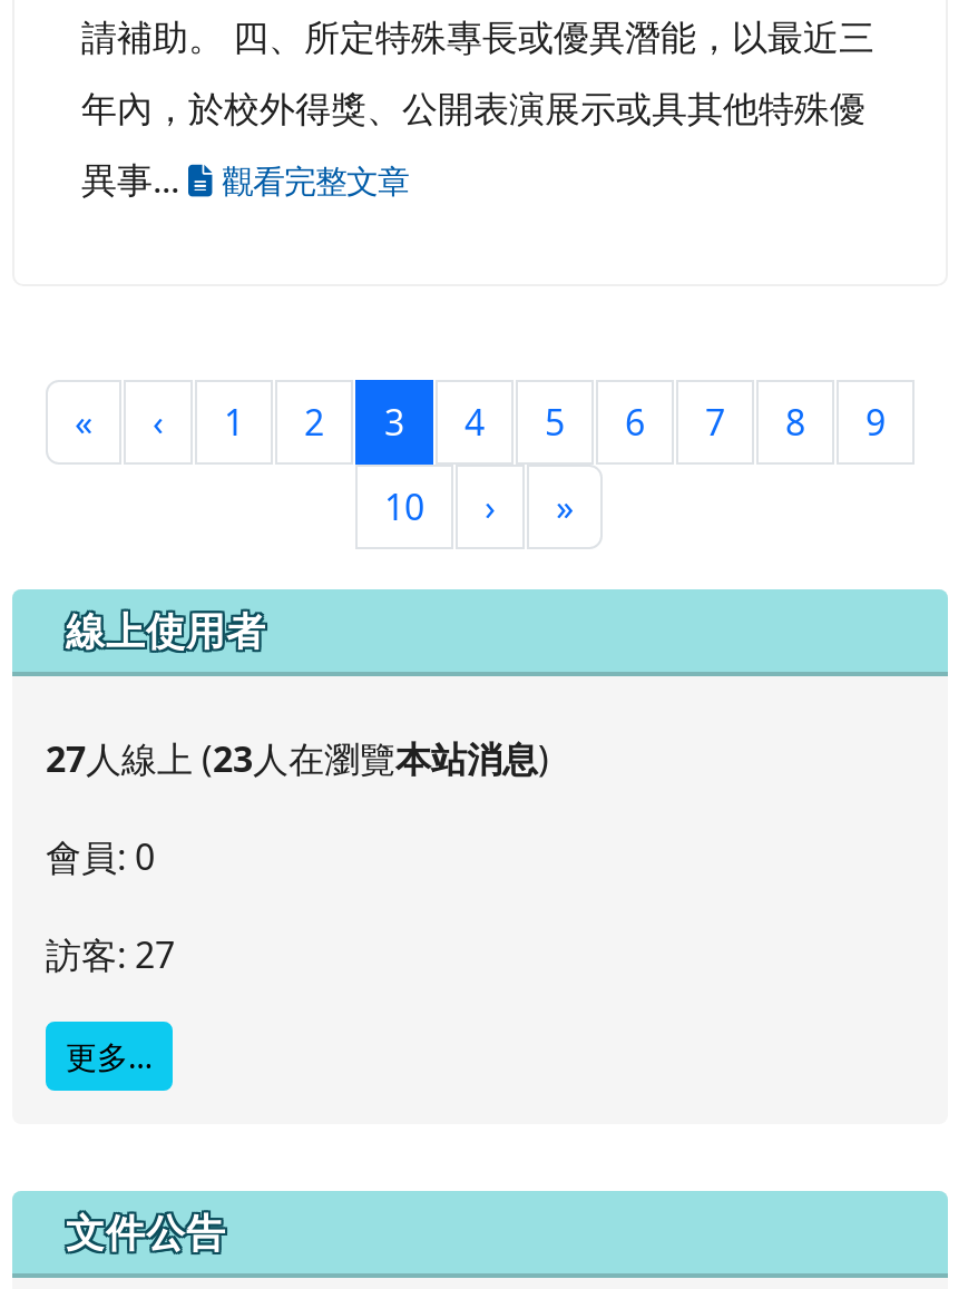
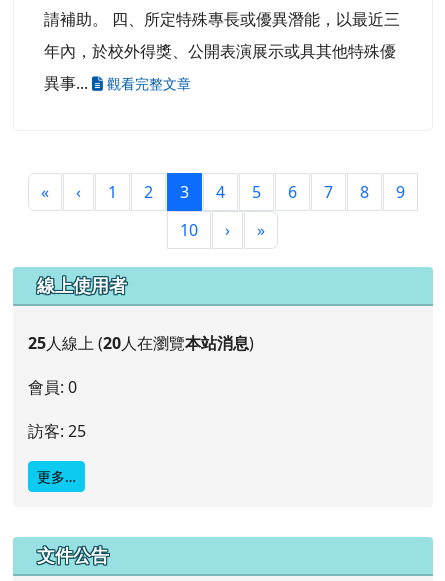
[46,733,549,782] 27人線上 (23人在瀏覽本站消息) -> [28,331,254,353] 25人線上 (20人在瀏覽本站消息)
[46,929,175,978] 訪客: 27 -> [28,419,86,441] 訪客: 25

